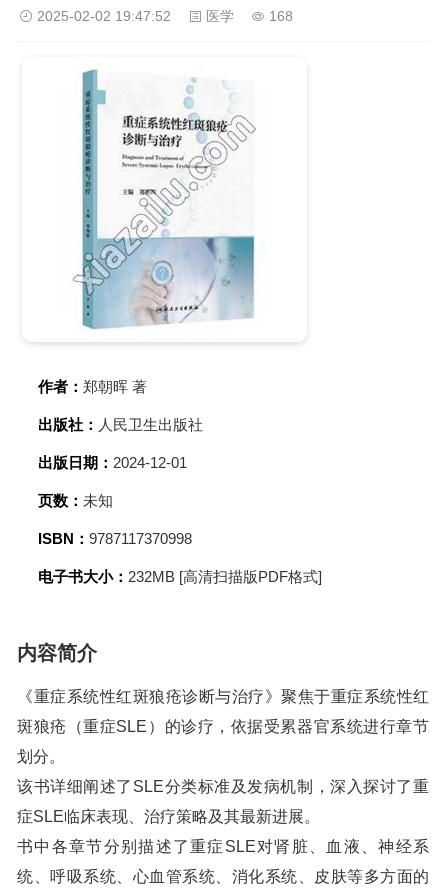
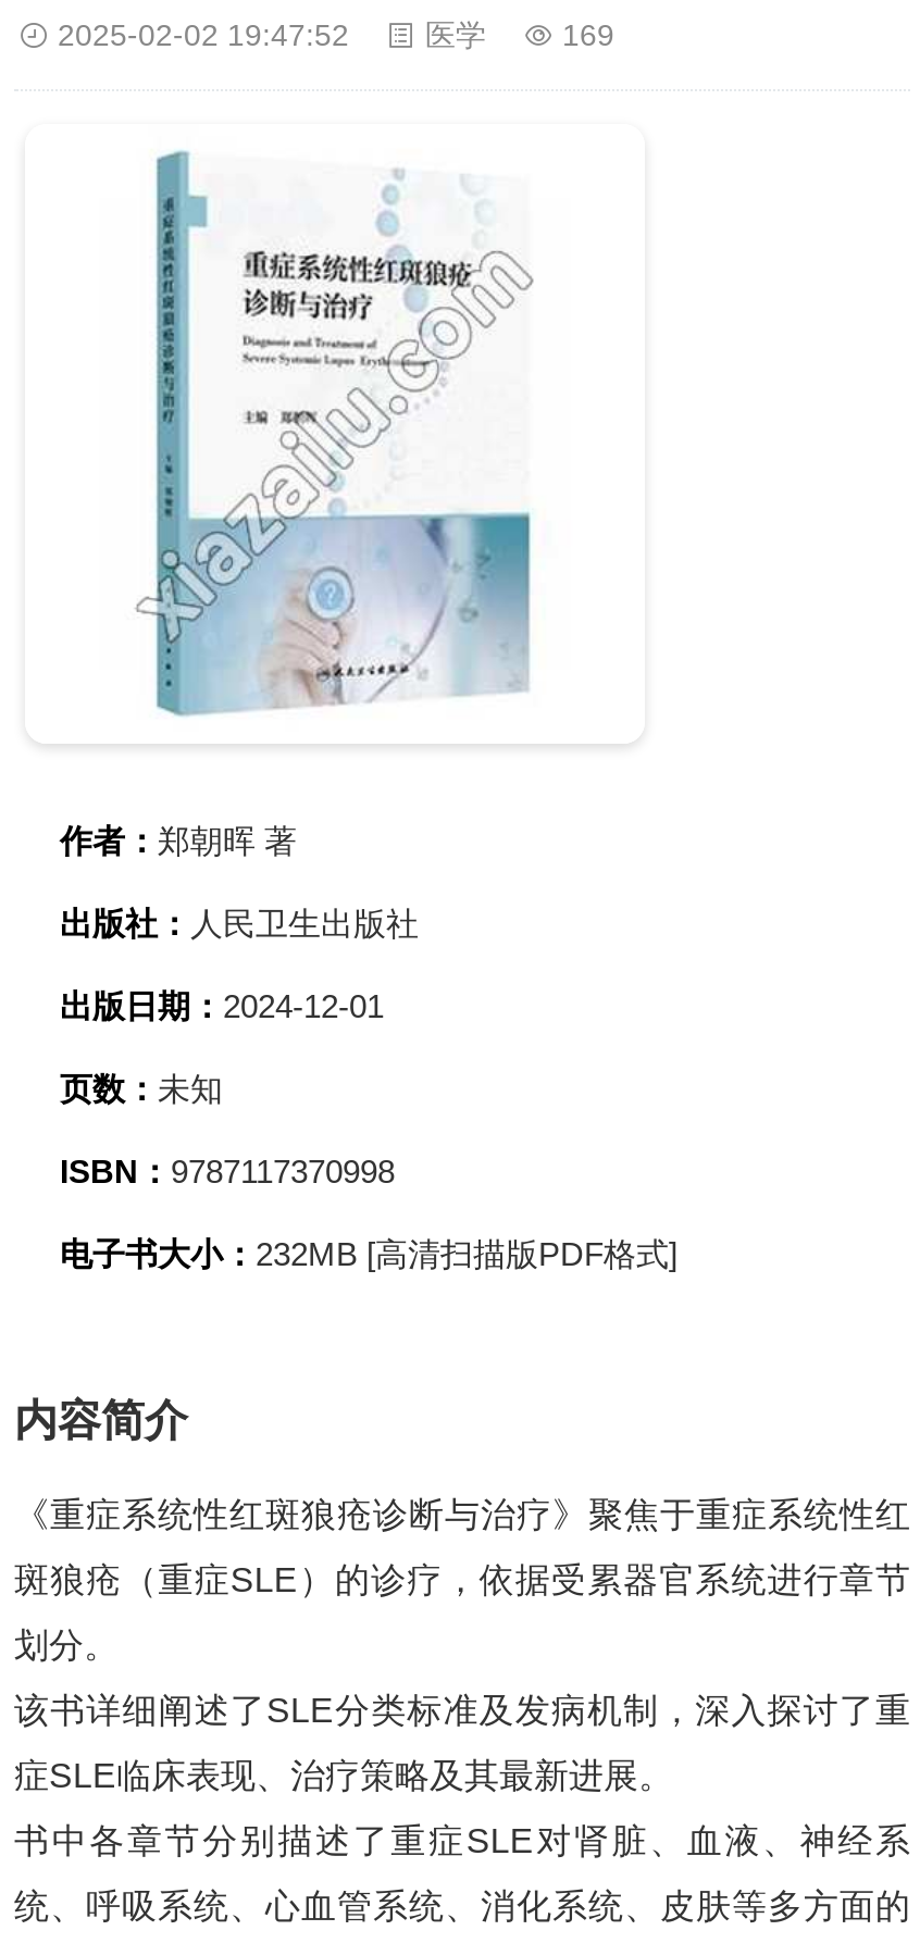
[269,8,293,24] 168 -> [562,17,614,52] 169

